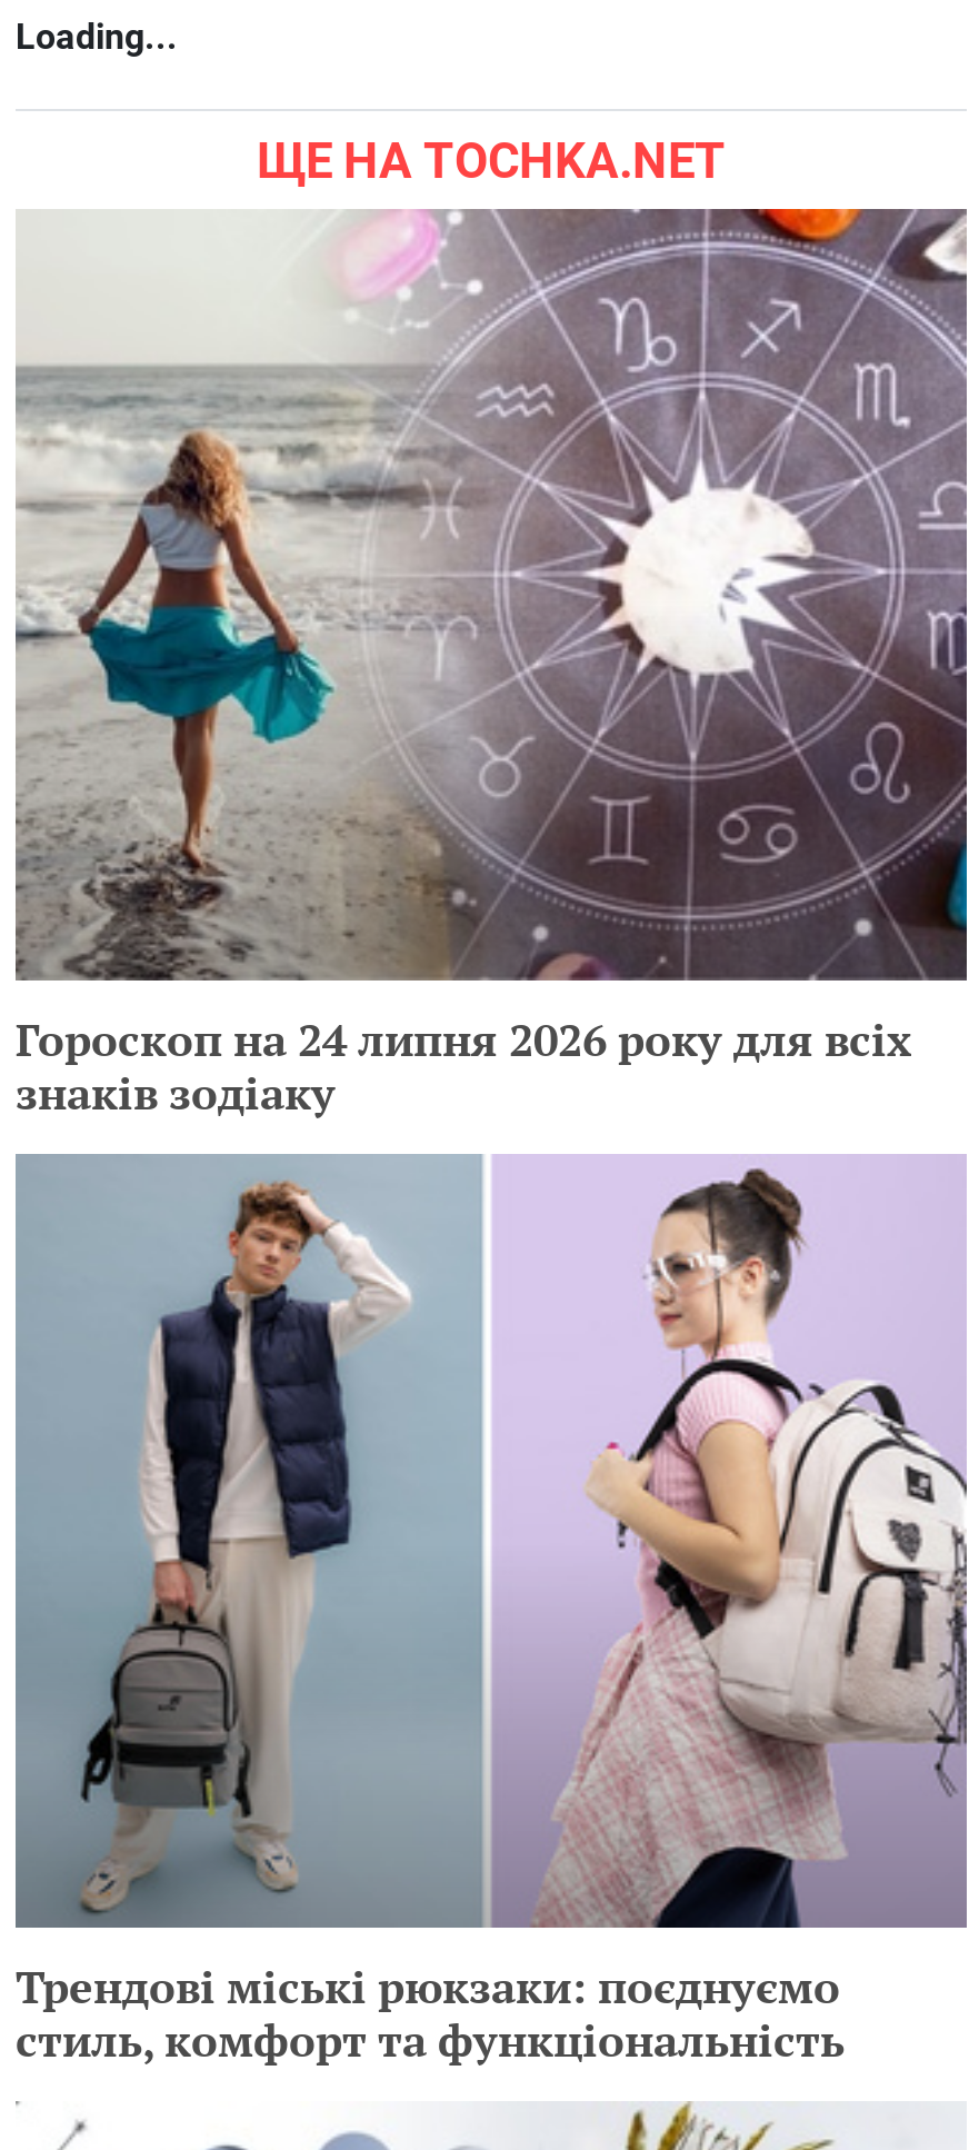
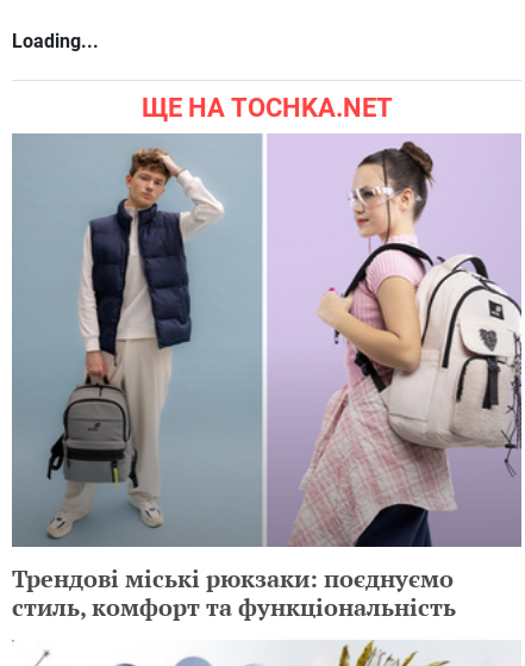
[16,207,969,1124] [image] | Гороскоп на 24 липня 2026 року для всіх | знаків зодіаку -> none

